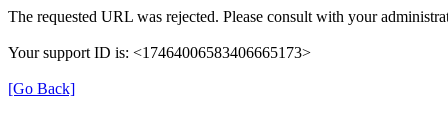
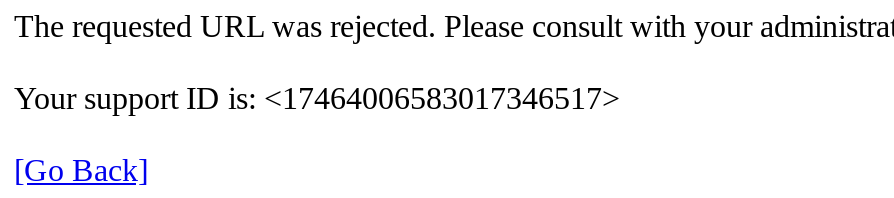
[8,44,311,61] Your support ID is: <17464006583406665173> -> [14,81,620,115] Your support ID is: <17464006583017346517>

